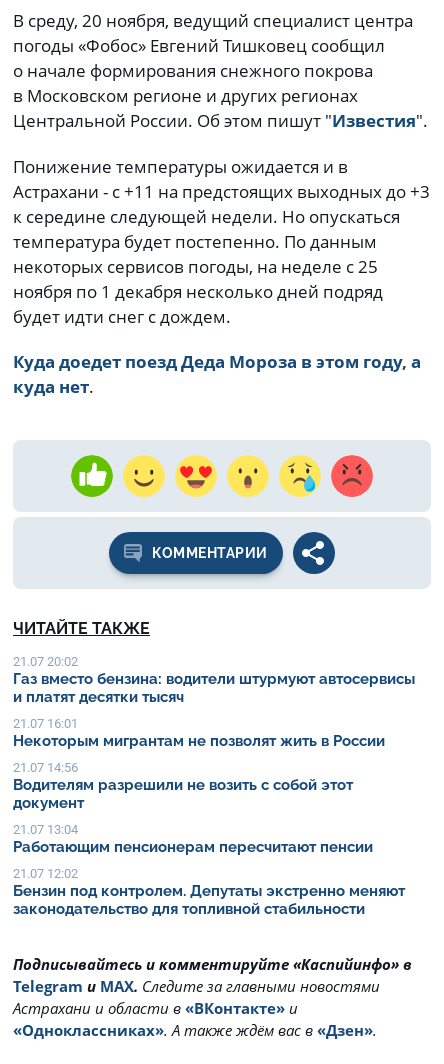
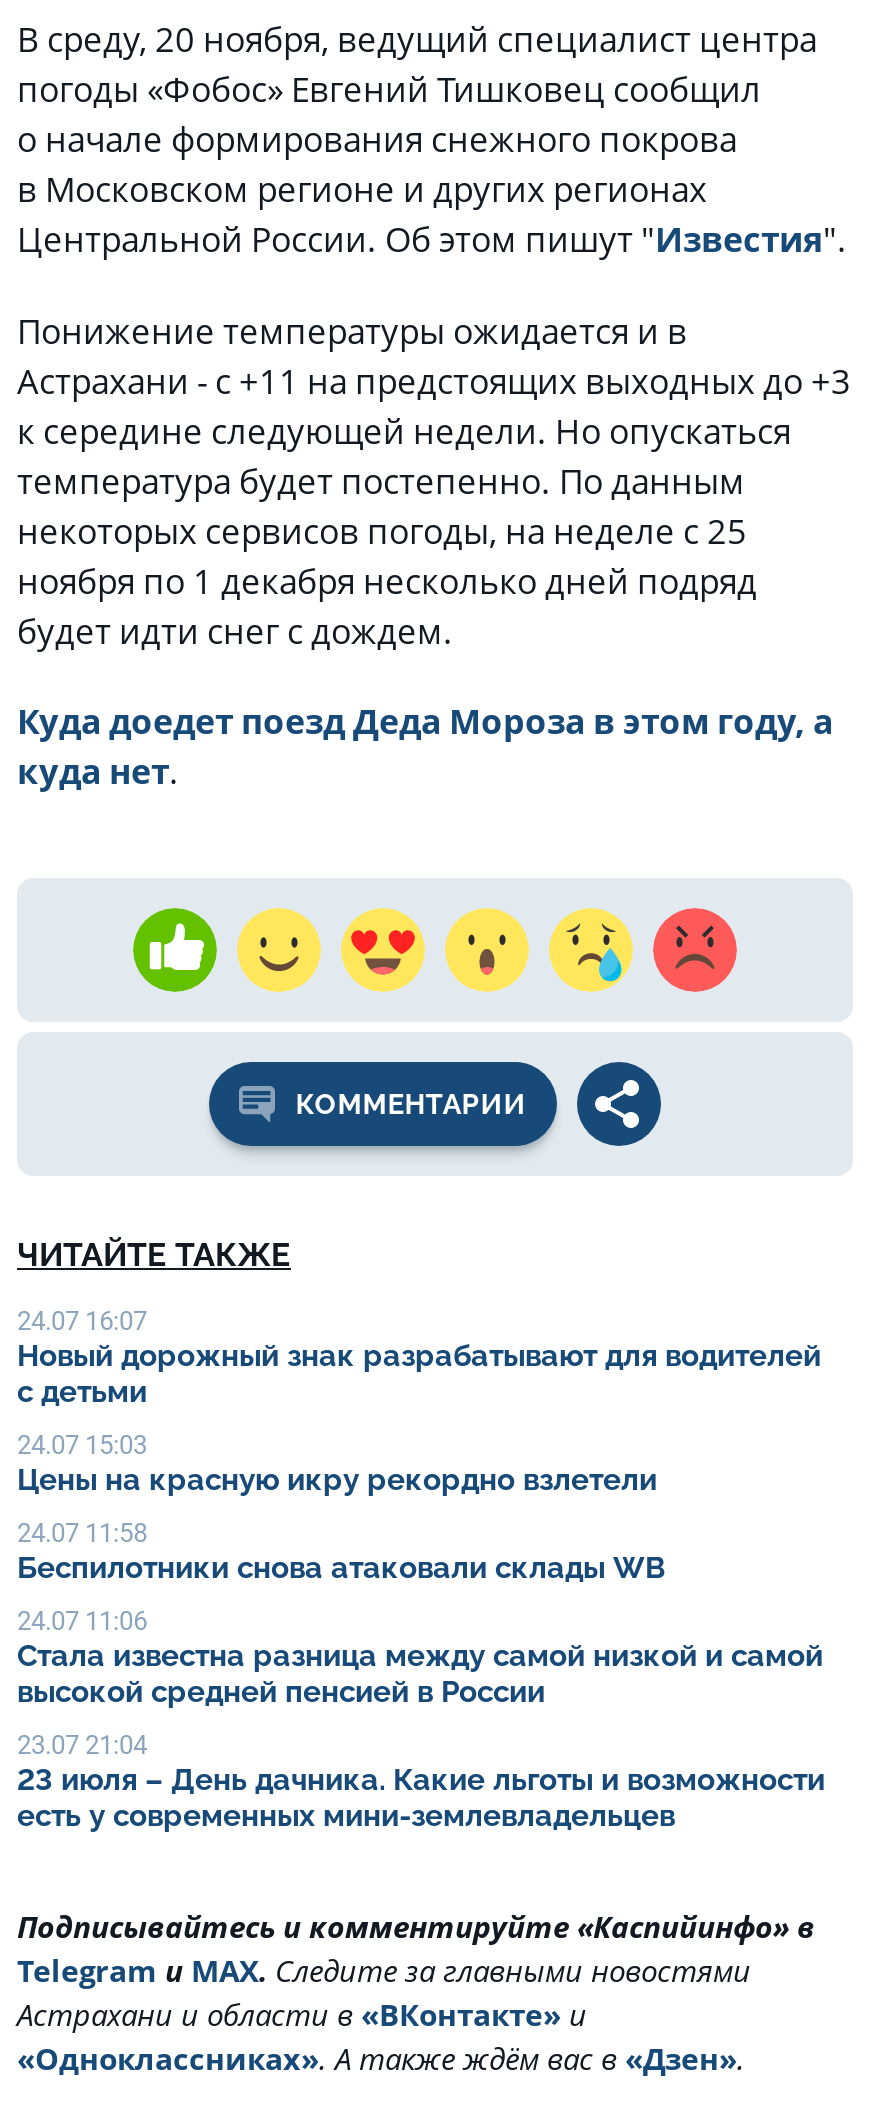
[13,653,415,705] 21.07 20:02 | Газ вместо бензина: водители штурмуют автосервисы | и платят десятки тысяч -> [17,1305,821,1409] 24.07 16:07 | Новый дорожный знак разрабатывают для водителей | с детьми
[13,715,389,749] 21.07 16:01 | Некоторым мигрантам не позволят жить в России -> [17,1429,665,1497] 24.07 15:03 | Цены на красную икру рекордно взлетели
[13,759,353,811] 21.07 14:56 | Водителям разрешили не возить с собой этот | документ -> [17,1517,665,1585] 24.07 11:58 | Беспилотники снова атаковали склады WB
[13,821,377,855] 21.07 13:04 | Работающим пенсионерам пересчитают пенсии -> [17,1605,823,1709] 24.07 11:06 | Стала известна разница между самой низкой и самой | высокой средней пенсией в России
[13,865,405,917] 21.07 12:02 | Бензин под контролем. Депутаты экстренно меняют | законодательство для топливной стабильности -> [17,1729,825,1833] 23.07 21:04 | 23 июля – День дачника. Какие льготы и возможности | есть у современных мини-землевладельцев

